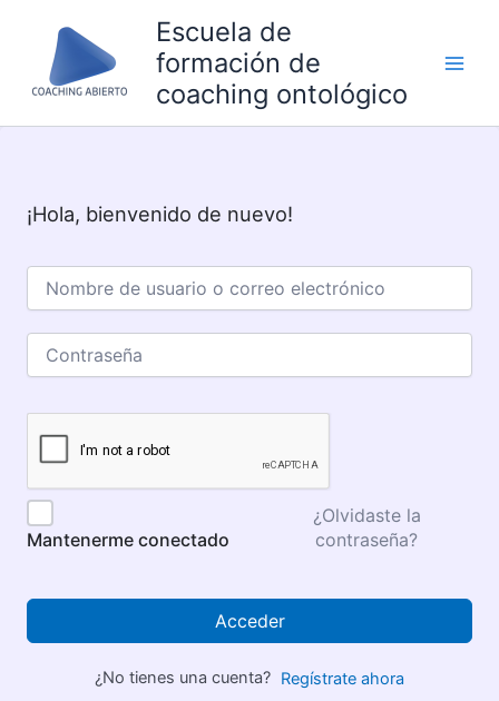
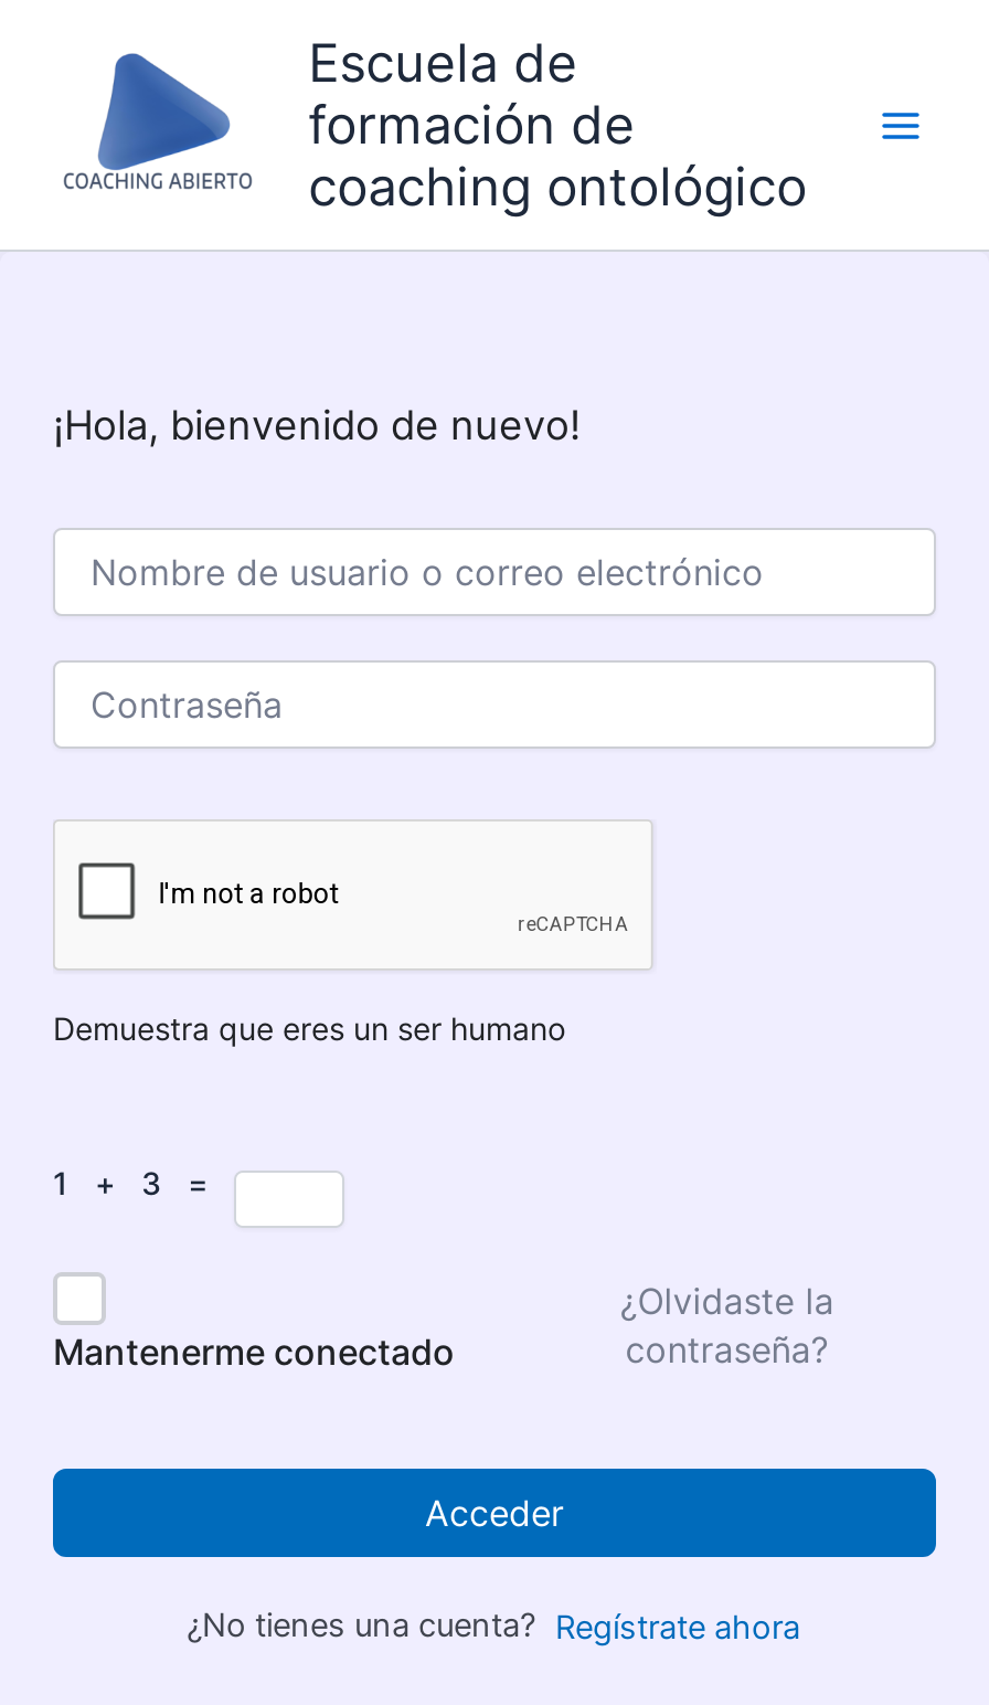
none -> [53,1010,565,1047] Demuestra que eres un ser humano
none -> [53,1163,234,1201] 1 + 3 =

